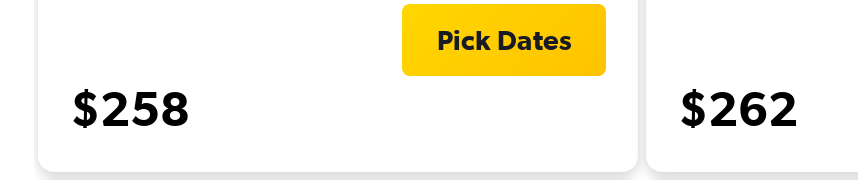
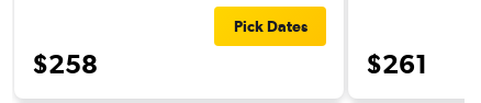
[678,80,798,136] $262 -> [366,48,427,79] $261

